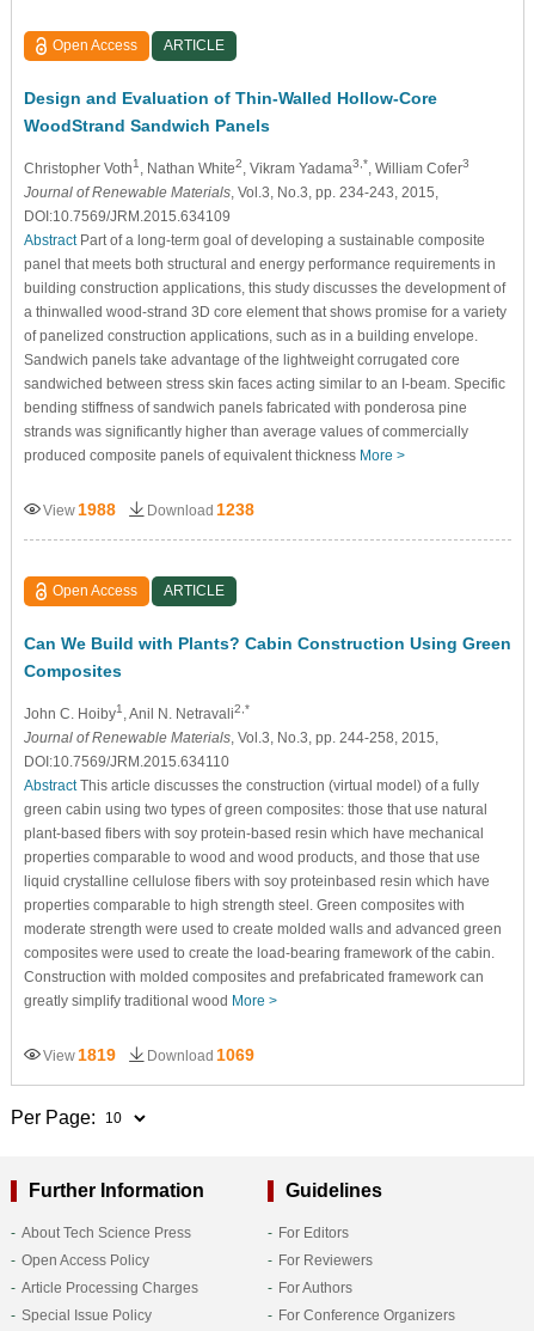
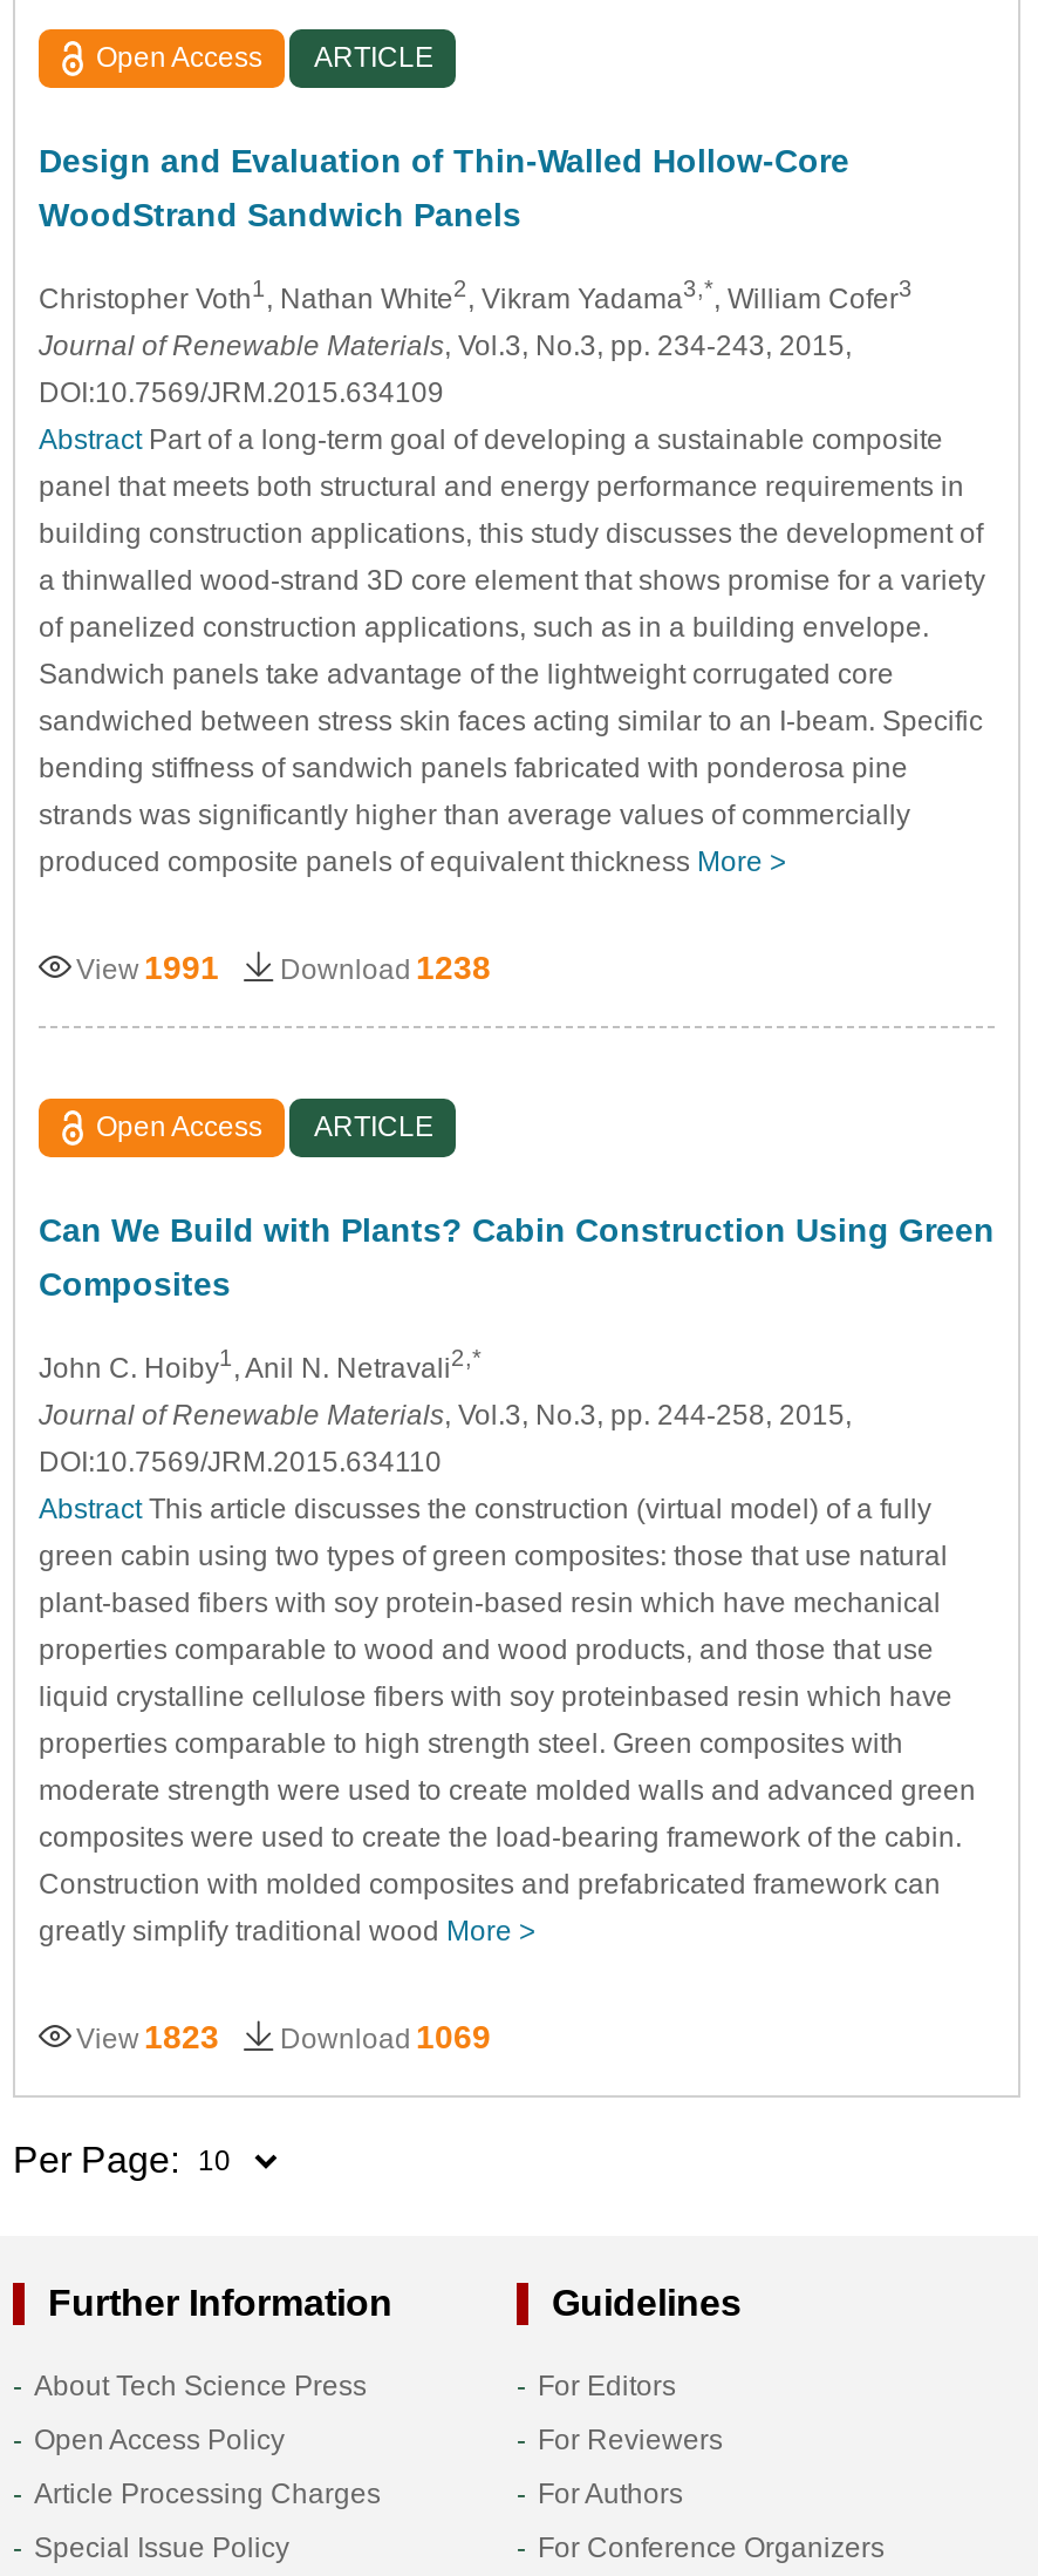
[43,499,254,518] View 1988 Download 1238 -> [76,947,491,985] View 1991 Download 1238
[43,1045,254,1064] View 1819 Download 1069 -> [76,2017,491,2054] View 1823 Download 1069

